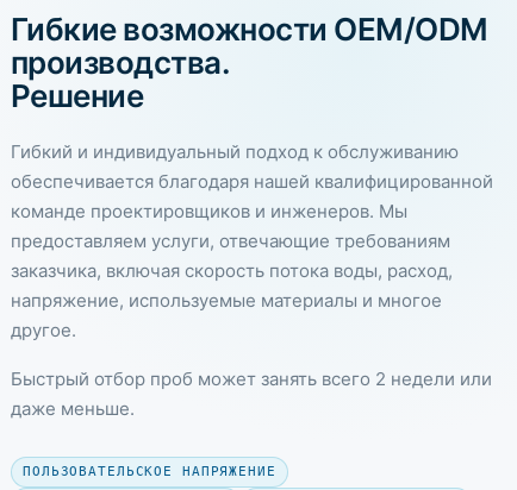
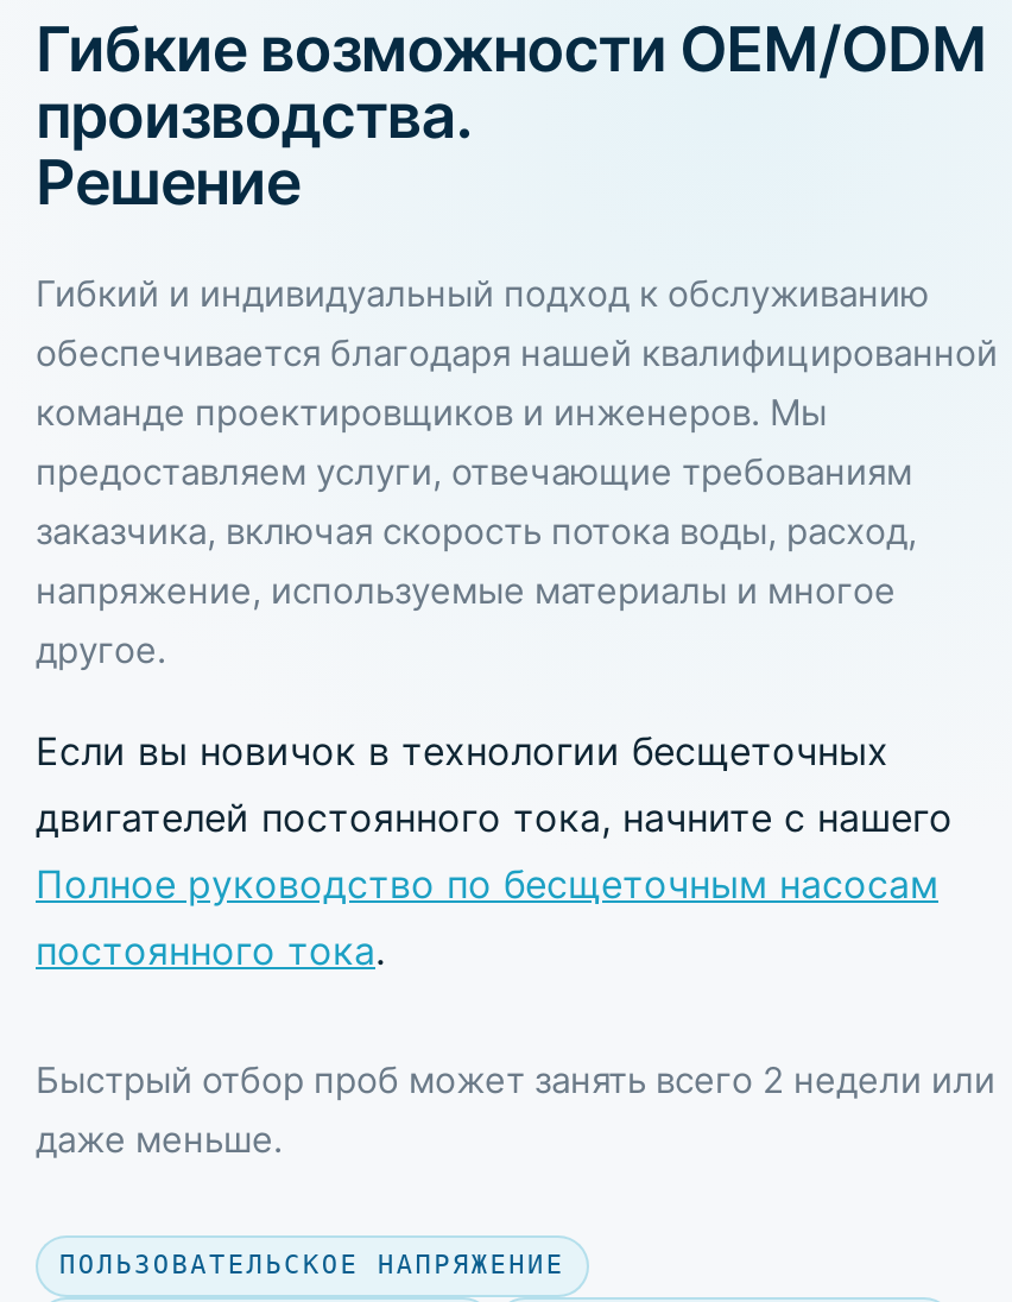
none -> [36,726,953,973] Если вы новичок в технологии бесщеточных | двигателей постоянного тока, начните с нашего | Полное руководство по бесщеточным насосам | постоянного тока.

